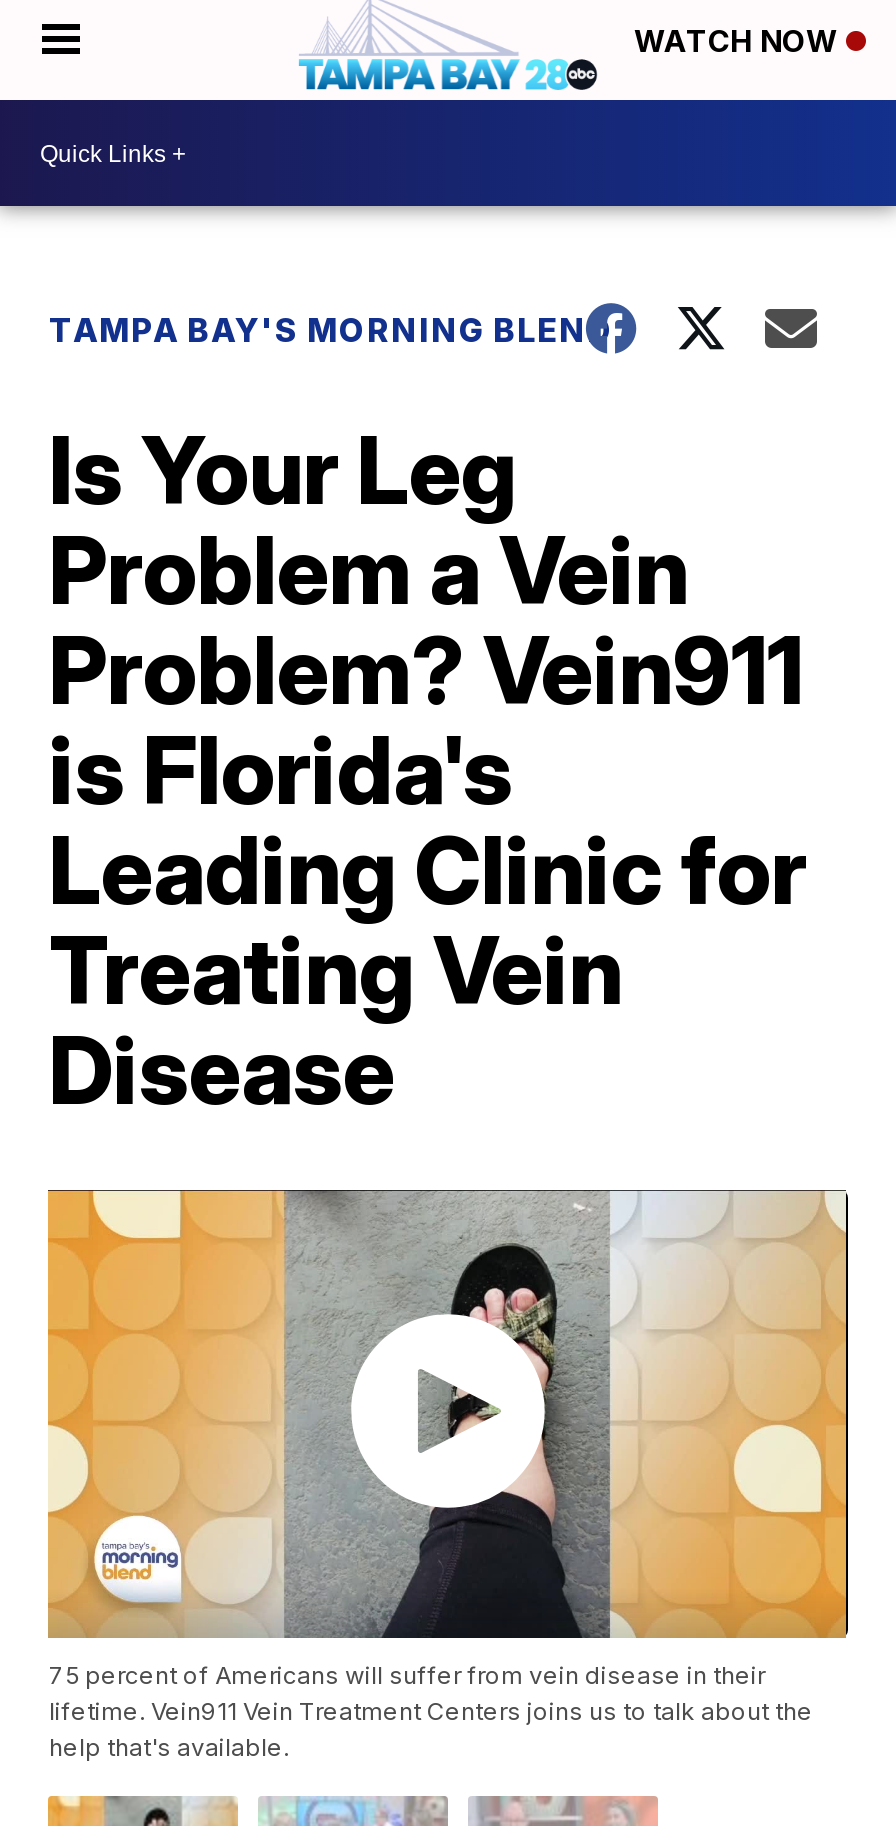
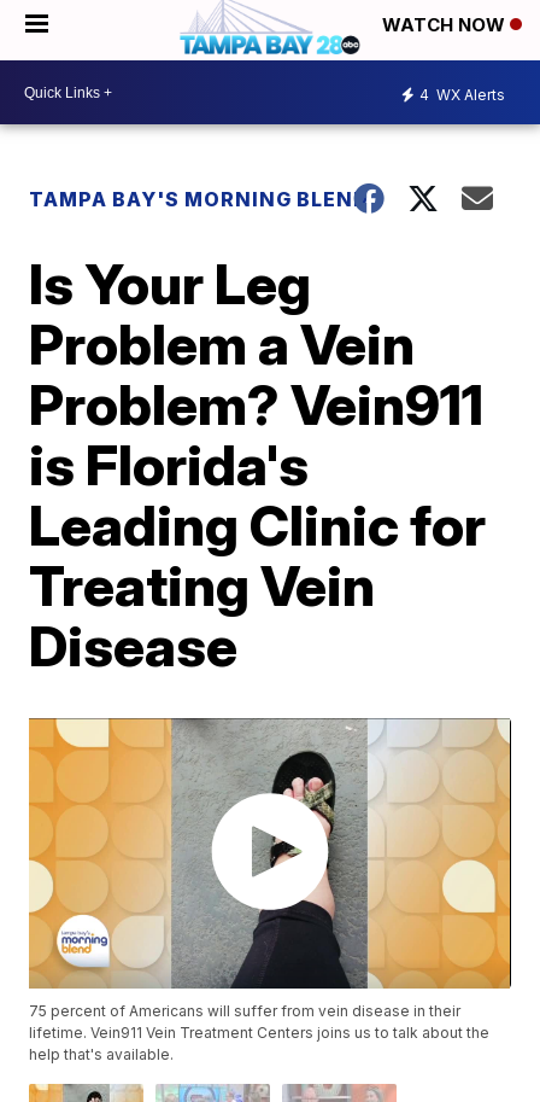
none -> [419,85,505,103] 4 WX Alerts

